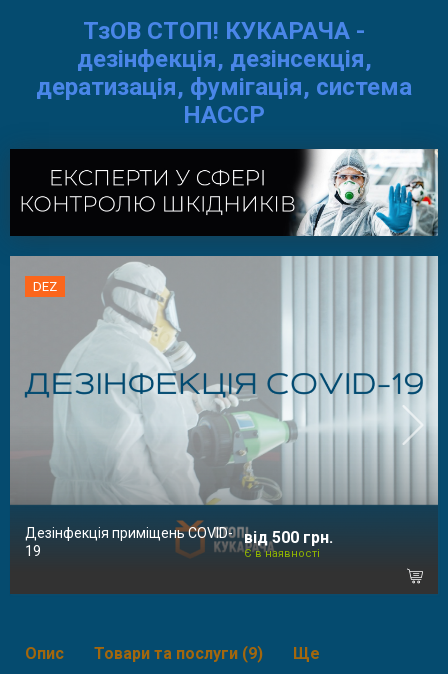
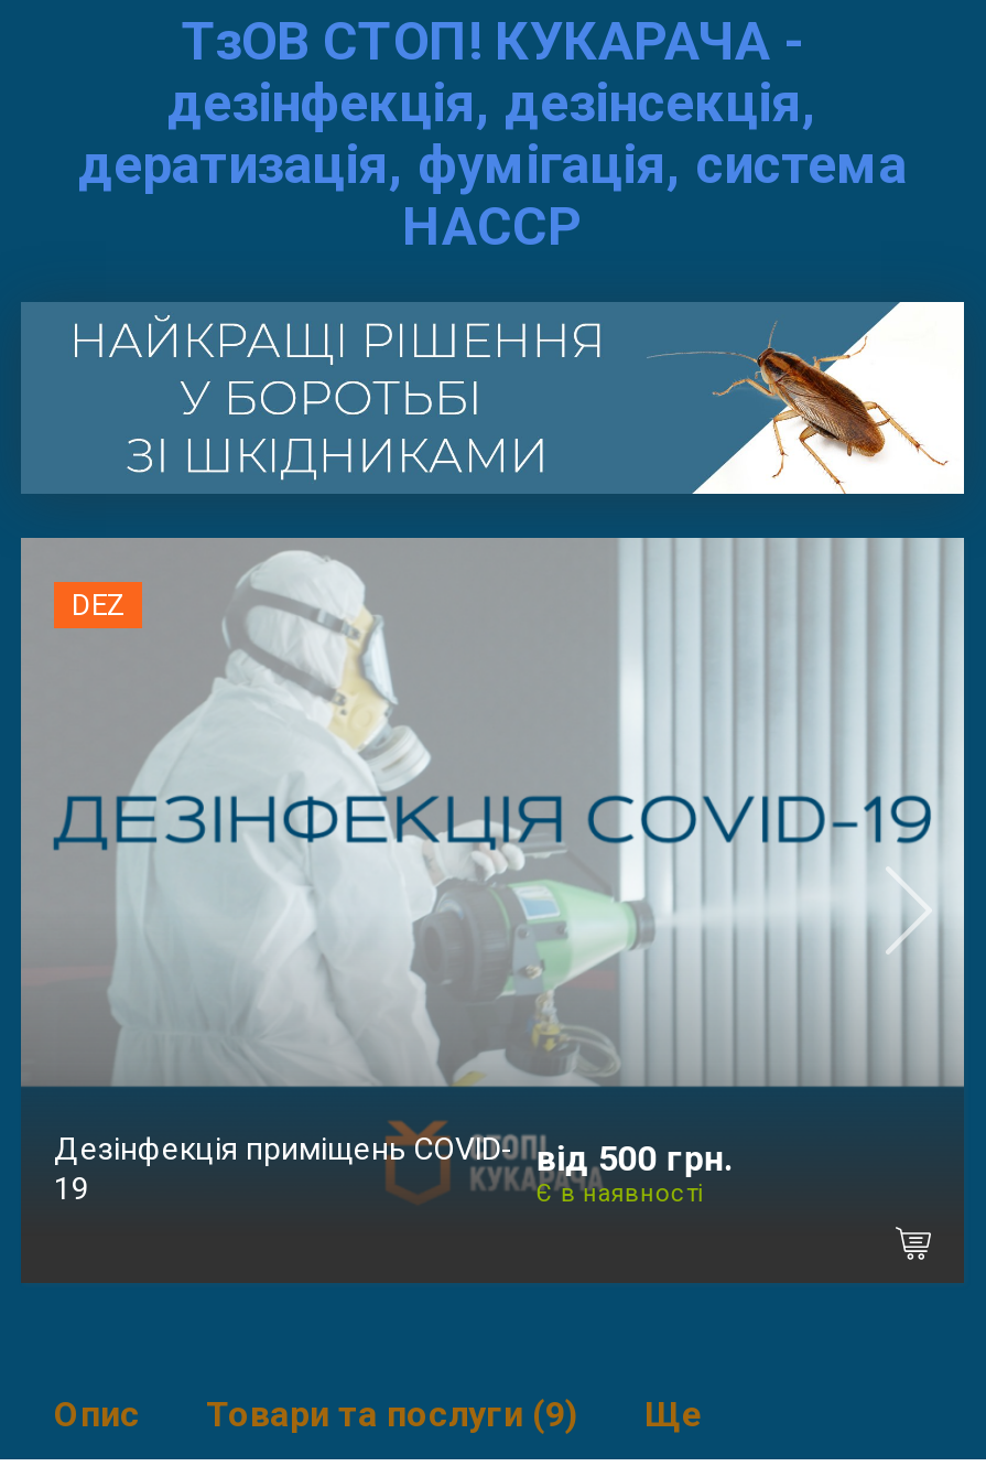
[9,148,438,237] [image] -> [21,300,966,496] [image]

